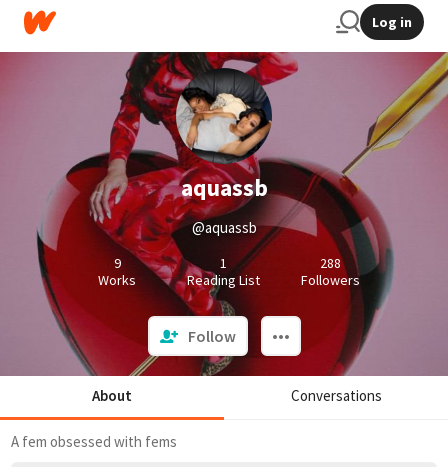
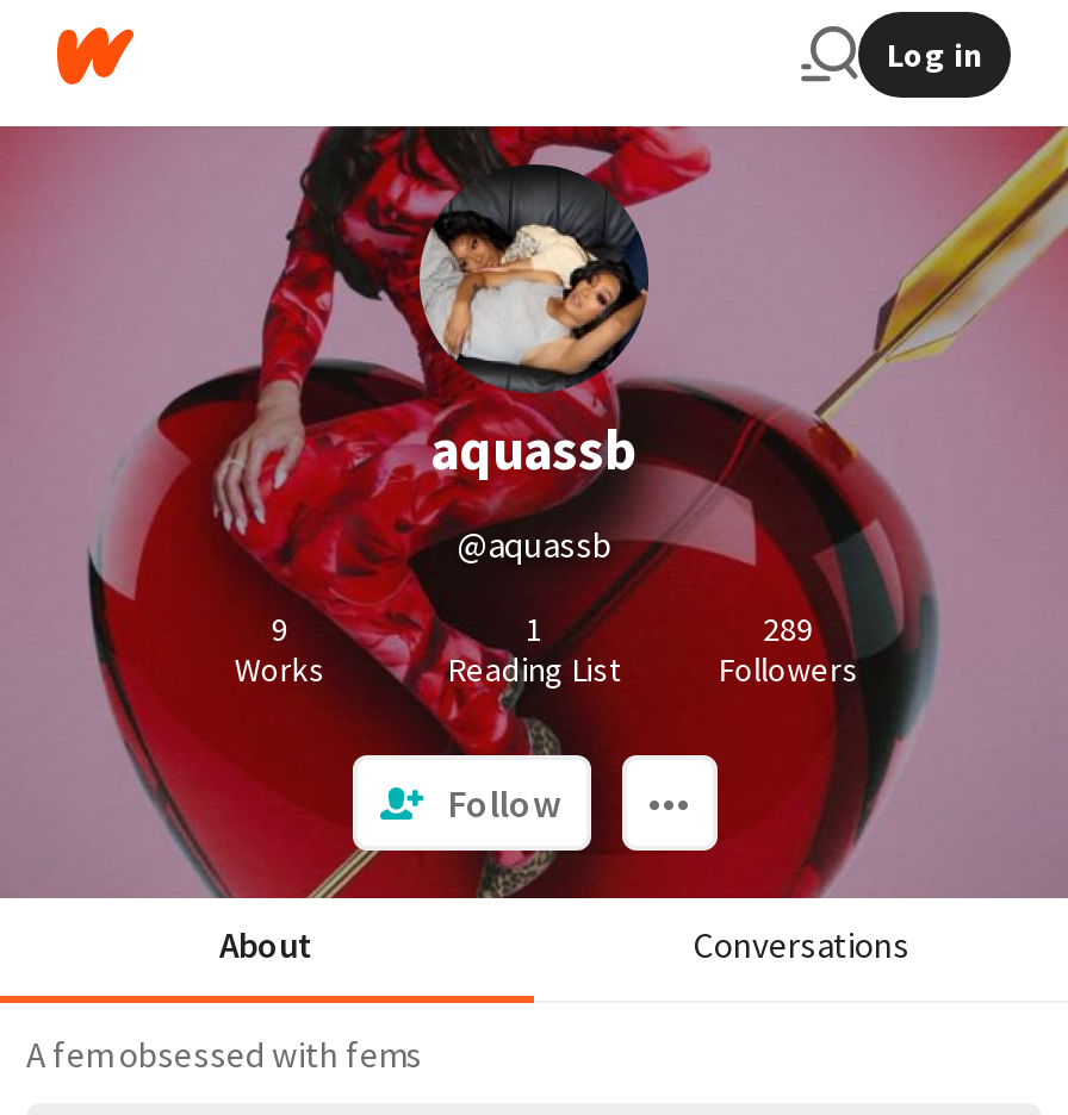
[320,254,341,272] 288 -> [763,608,813,650] 289

